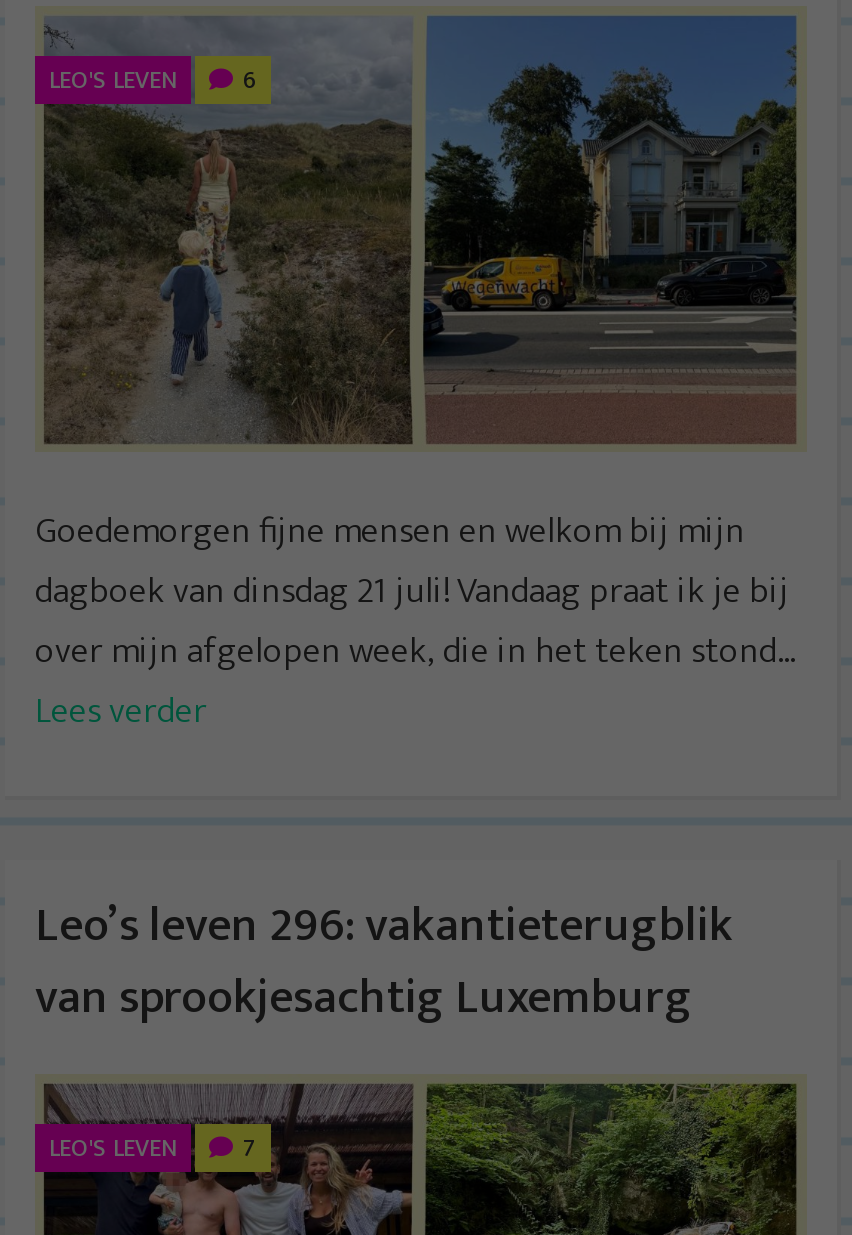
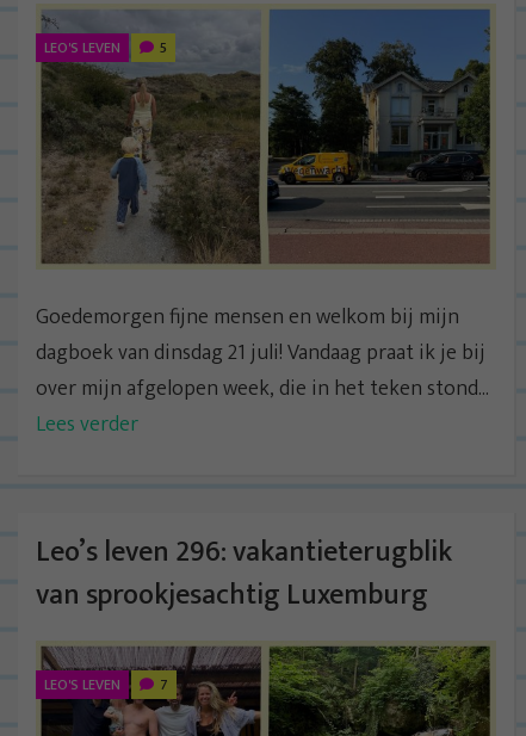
[49,60,257,100] LEO'S LEVEN 6 -> [44,36,167,60] LEO'S LEVEN 5

